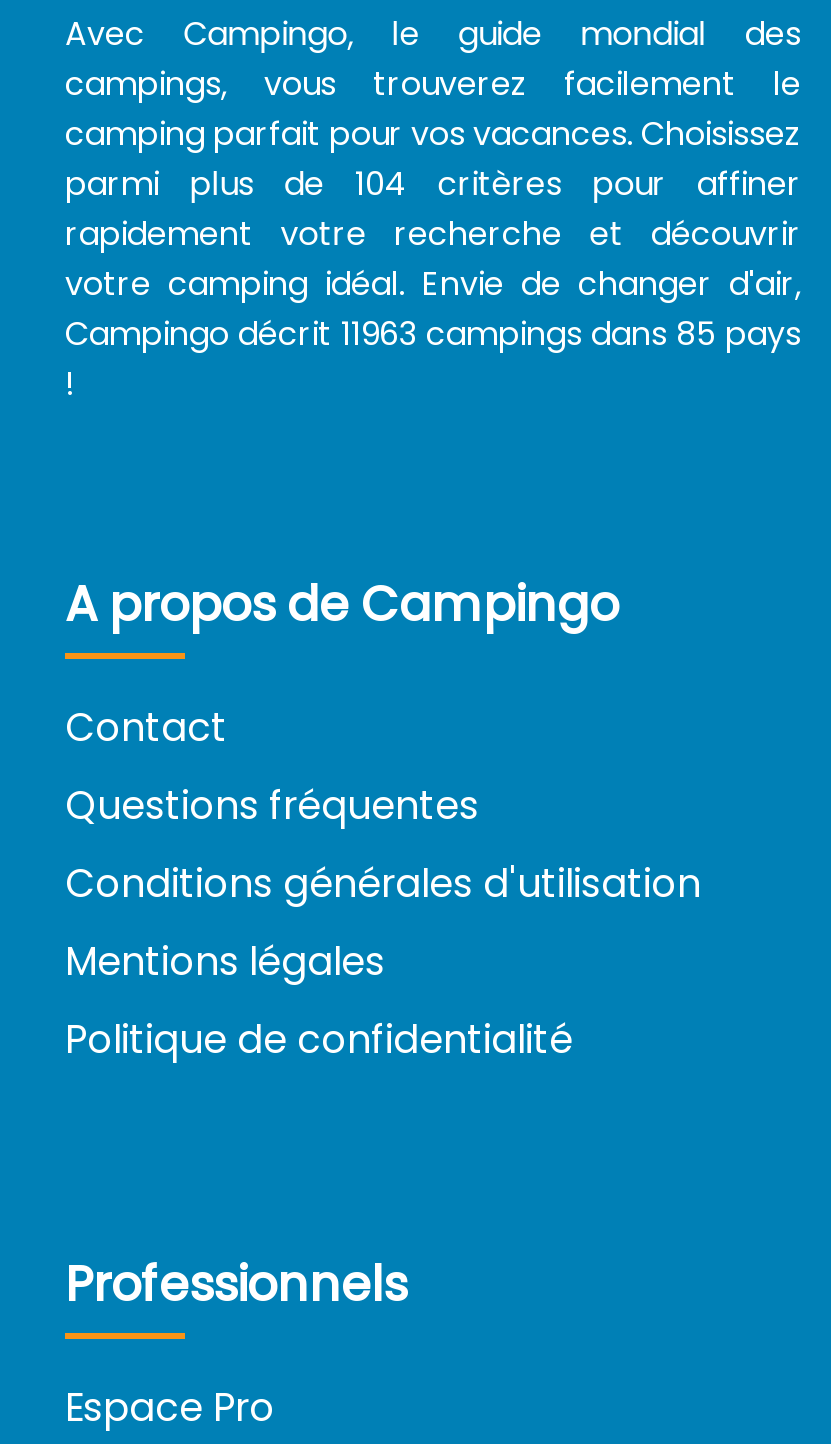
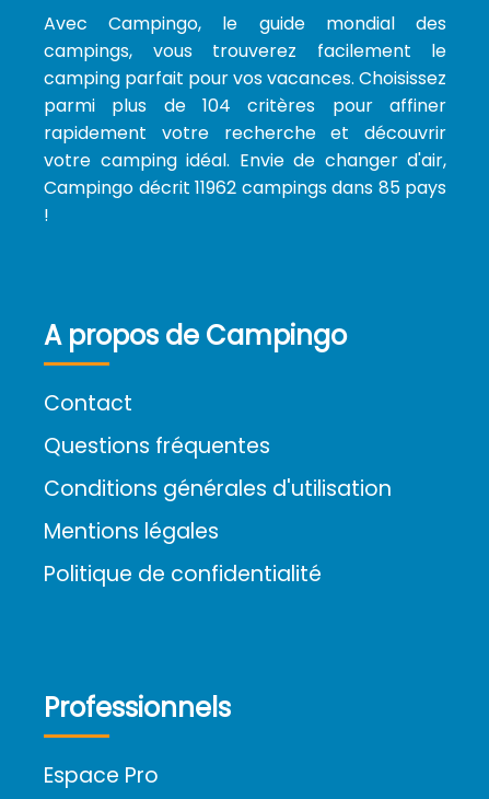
[65,311,801,357] Campingo décrit 11963 campings dans 85 pays -> [44,175,446,200] Campingo décrit 11962 campings dans 85 pays

